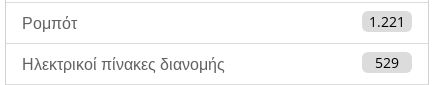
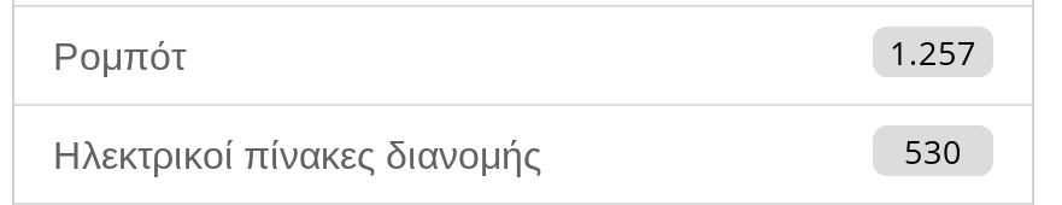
[369,12,405,31] 1.221 -> [890,29,976,75] 1.257
[375,53,399,72] 529 -> [904,128,962,174] 530

